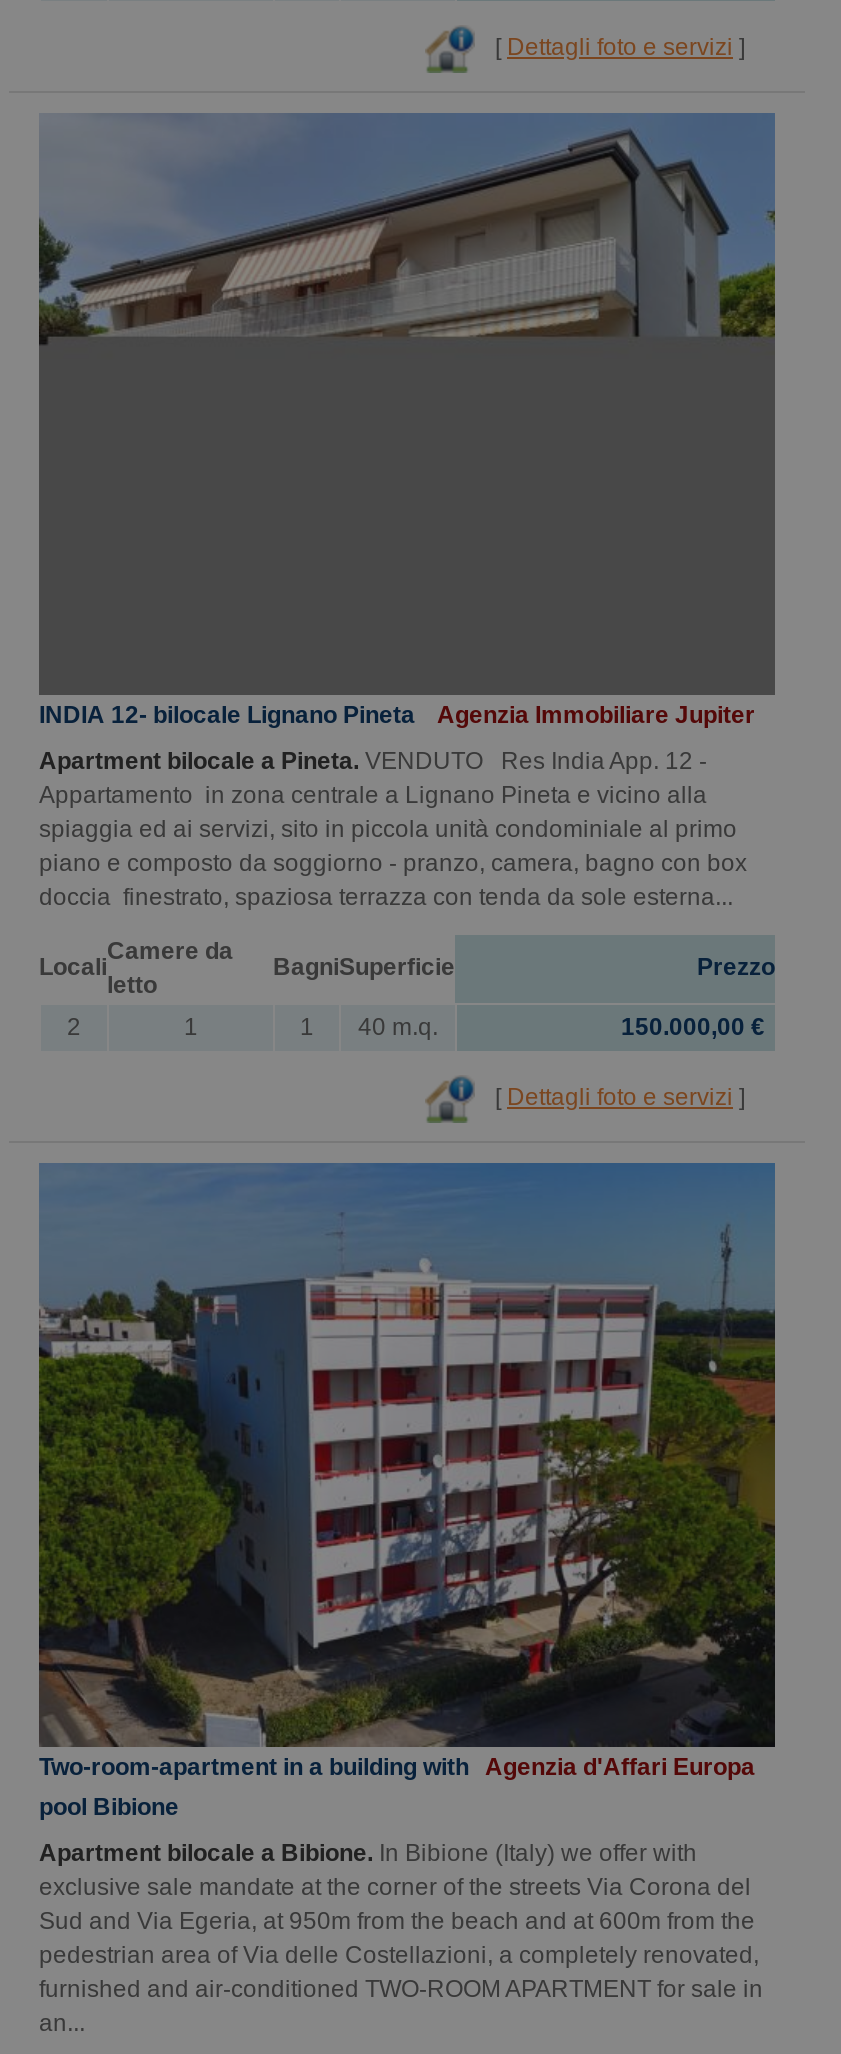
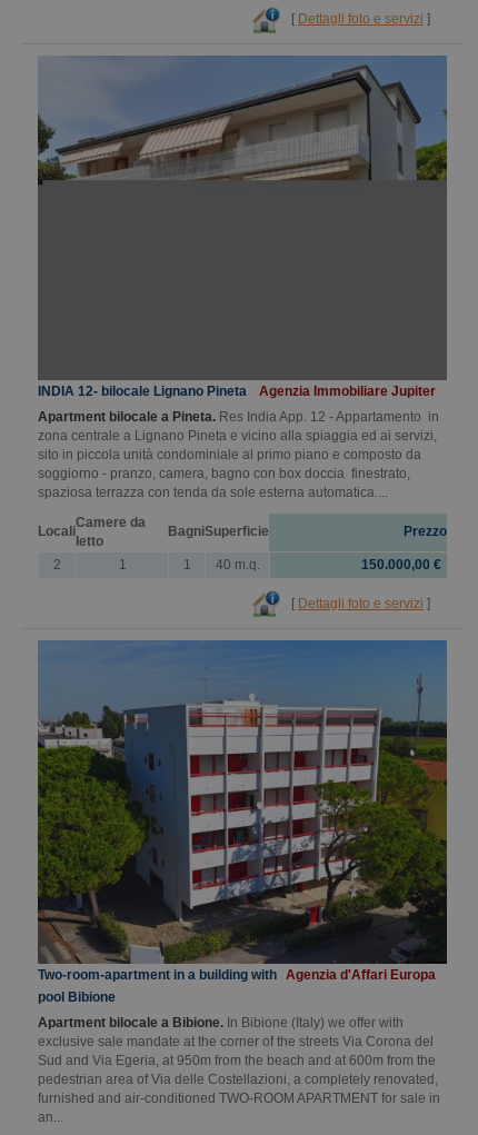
[39,747,747,911] Apartment bilocale a Pineta. VENDUTO Res India App. 12 - | Appartamento in zona centrale a Lignano Pineta e vicino alla | spiaggia ed ai servizi, sito in piccola unità condominiale al primo | piano e composto da soggiorno - pranzo, camera, bagno con box | doccia finestrato, spaziosa terrazza con tenda da sole esterna... -> [38,409,439,500] Apartment bilocale a Pineta. Res India App. 12 - Appartamento in | zona centrale a Lignano Pineta e vicino alla spiaggia ed ai servizi, | sito in piccola unità condominiale al primo piano e composto da | soggiorno - pranzo, camera, bagno con box doccia finestrato, | spaziosa terrazza con tenda da sole esterna automatica....

